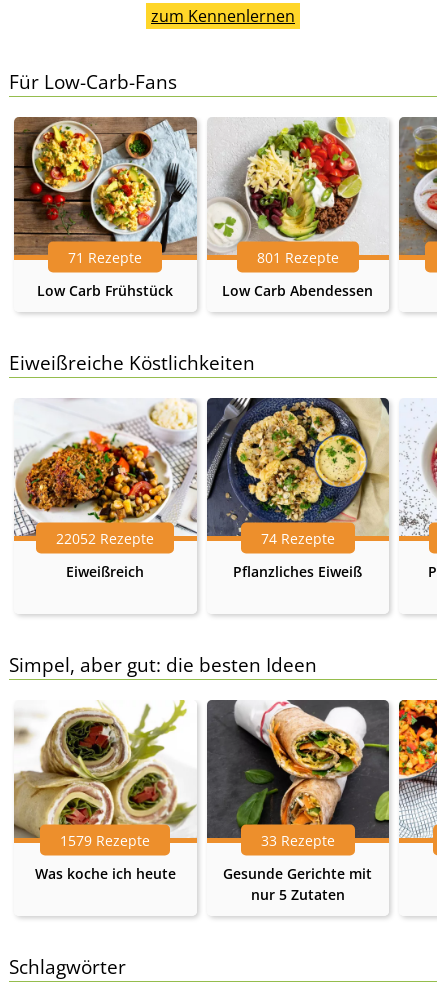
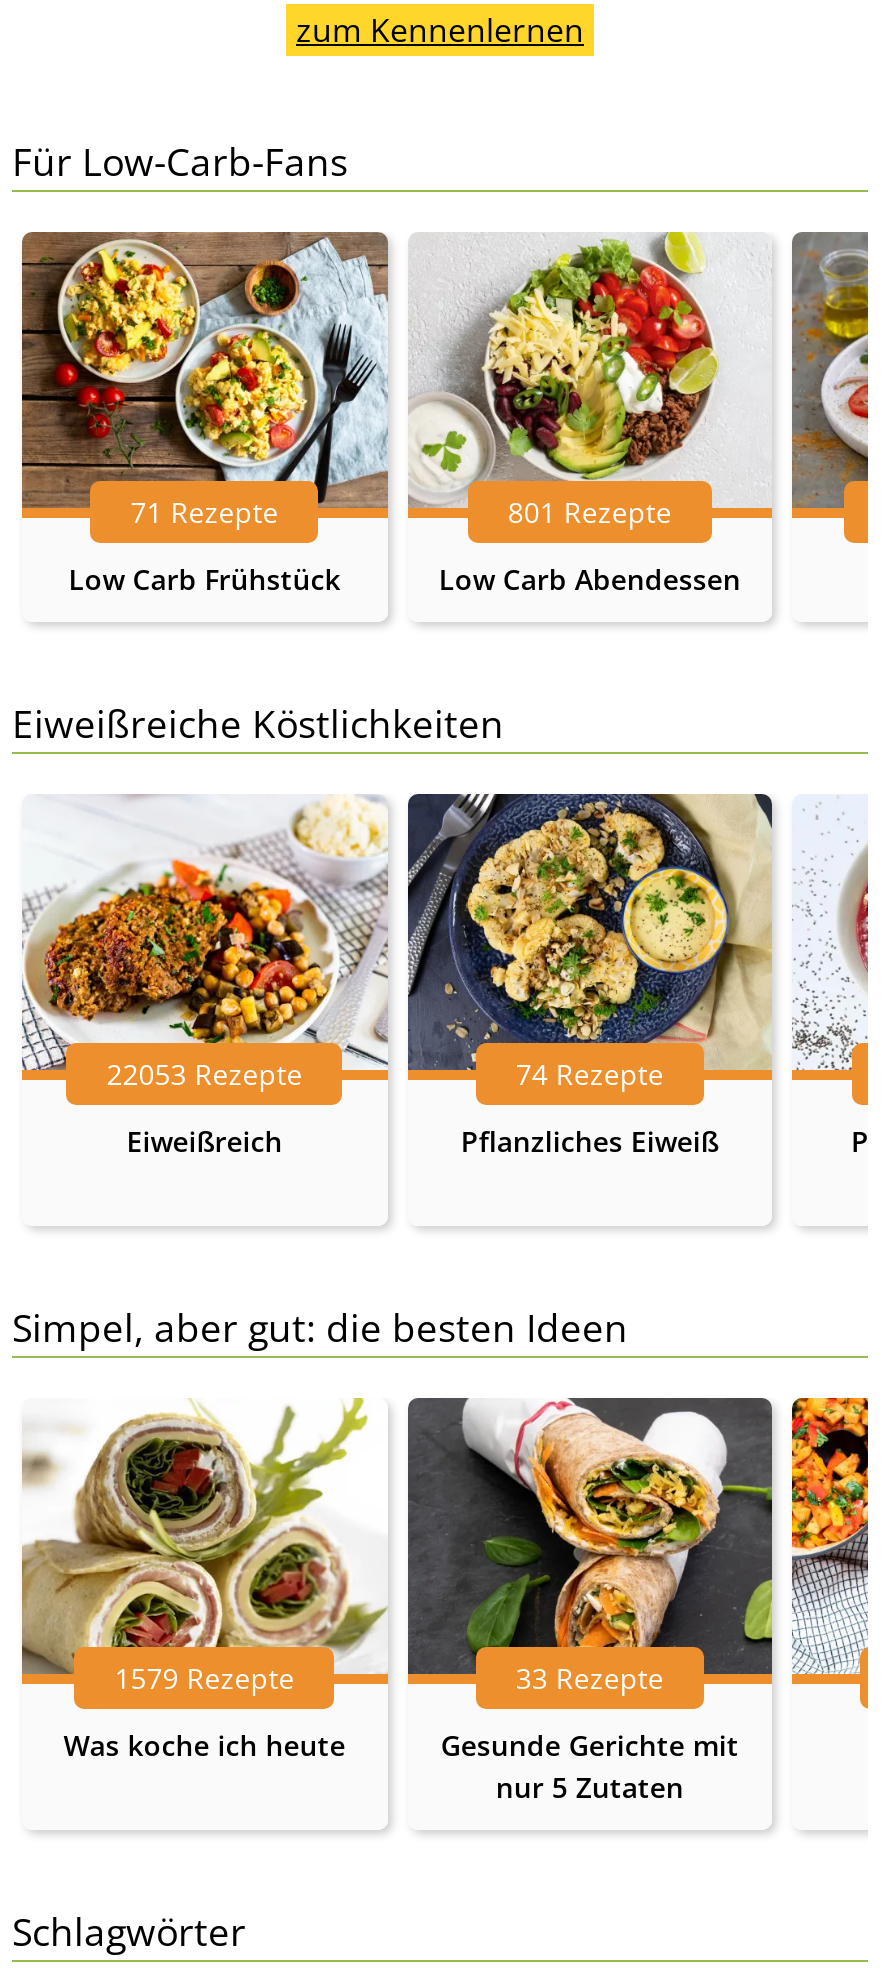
[56,528,154,547] 22052 Rezepte -> [107,1055,303,1093] 22053 Rezepte

